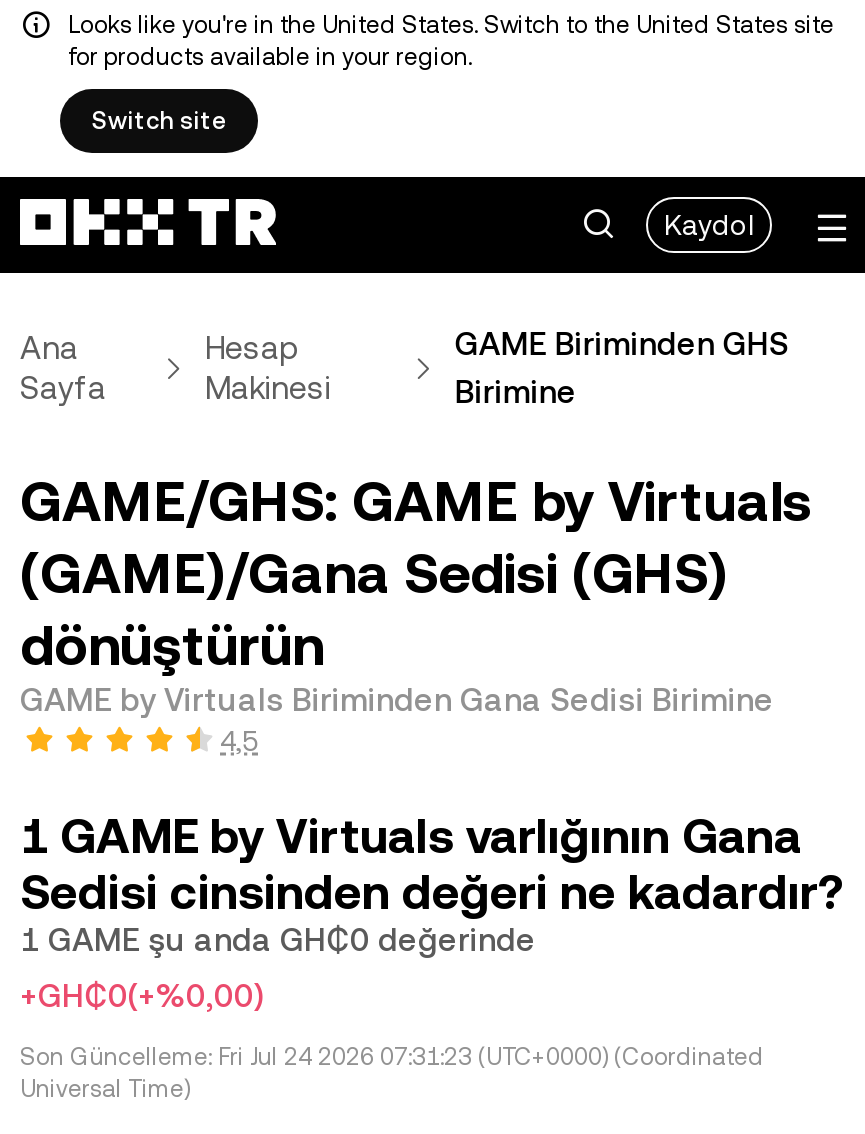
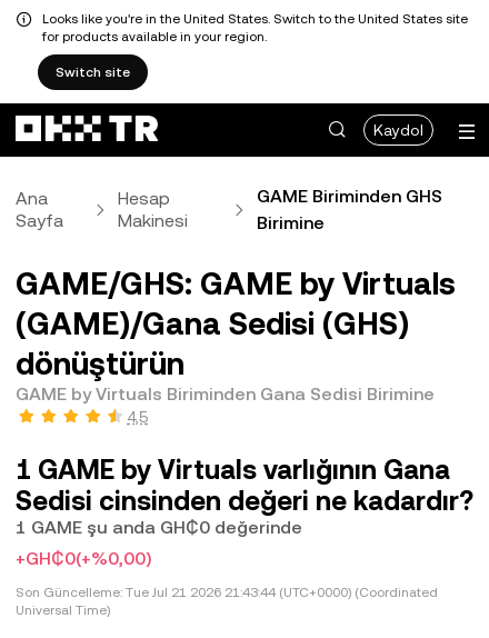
[20,1043,764,1071] Son Güncelleme: Fri Jul 24 2026 07:31:23 (UTC+0000) (Coordinated -> [16,585,438,600] Son Güncelleme: Tue Jul 21 2026 21:43:44 (UTC+0000) (Coordinated

